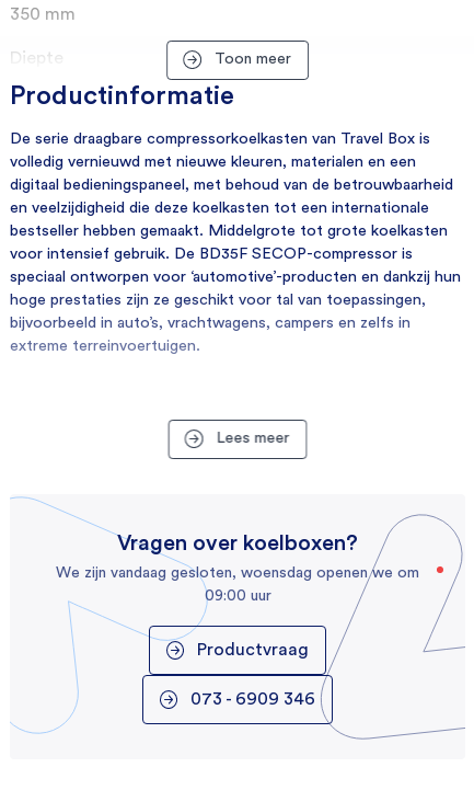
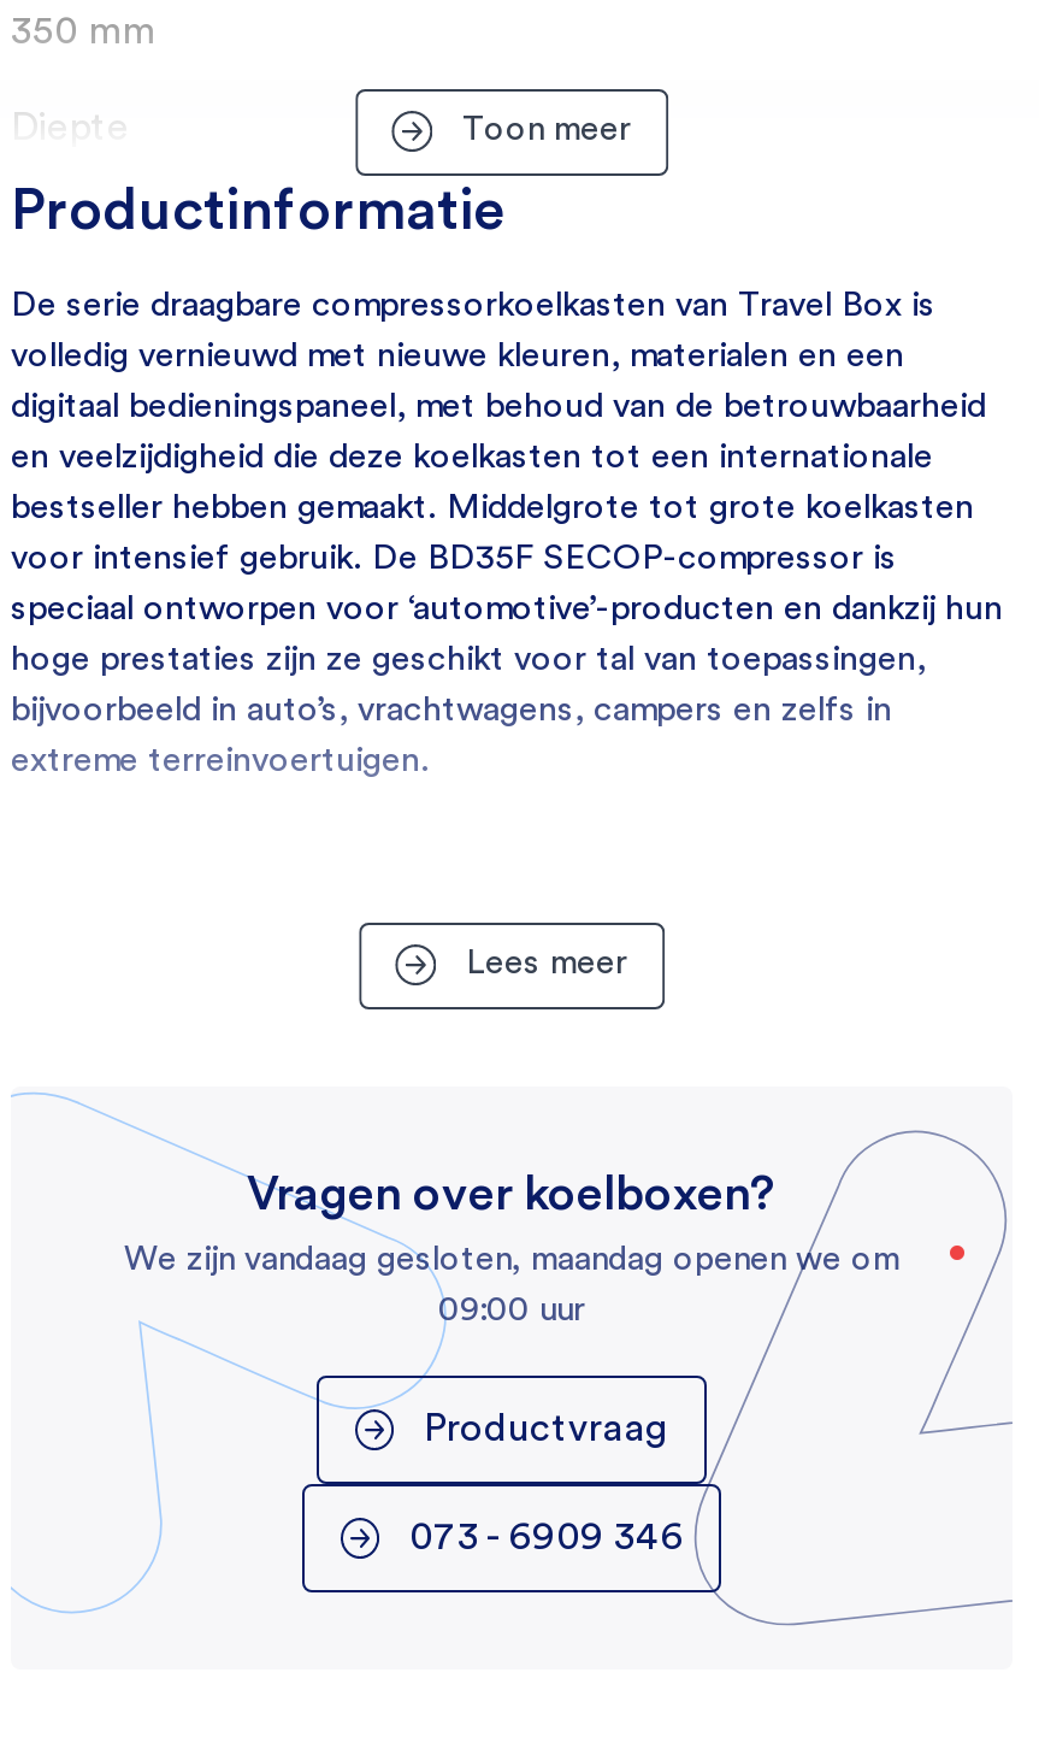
[56,565,419,580] We zijn vandaag gesloten, woensdag openen we om -> [124,1242,899,1276] We zijn vandaag gesloten, maandag openen we om

